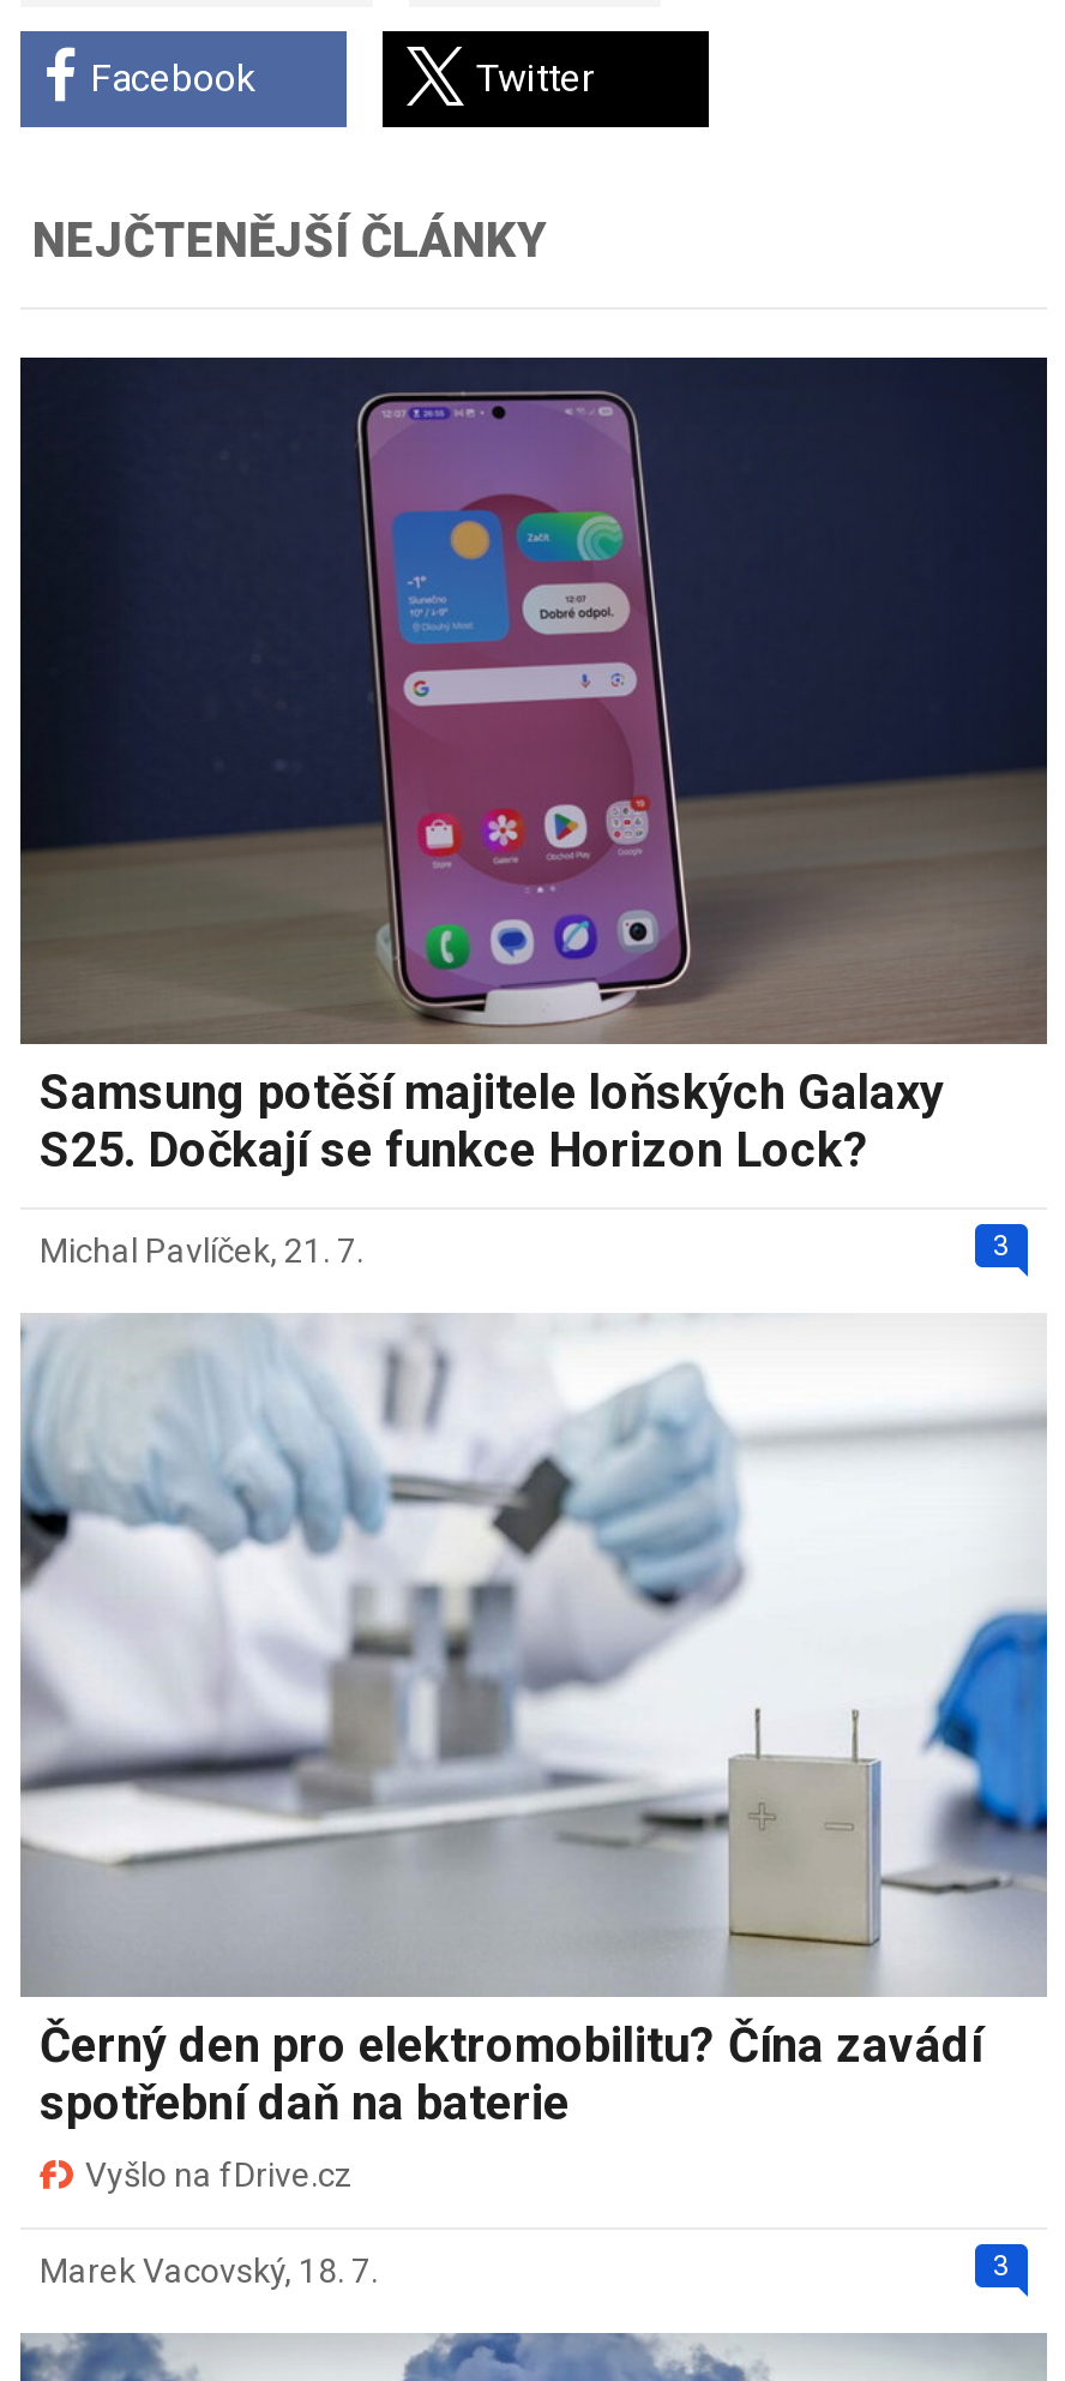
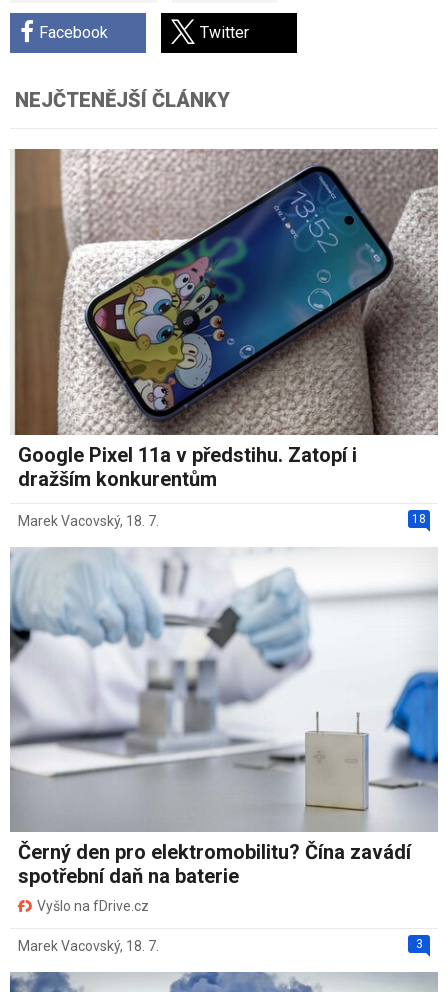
[18,355,1049,1178] [image] | Samsung potěší majitele loňských Galaxy | S25. Dočkají se funkce Horizon Lock? -> [10,148,439,491] [image] | Google Pixel 11a v předstihu. Zatopí i | dražším konkurentům
[40,1228,1010,1269] 3 | Michal Pavlíček, 21. 7. -> [18,512,426,529] 18 | Marek Vacovský, 18. 7.

